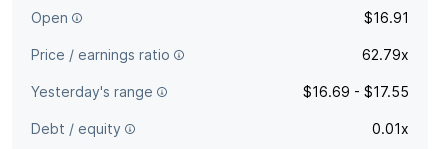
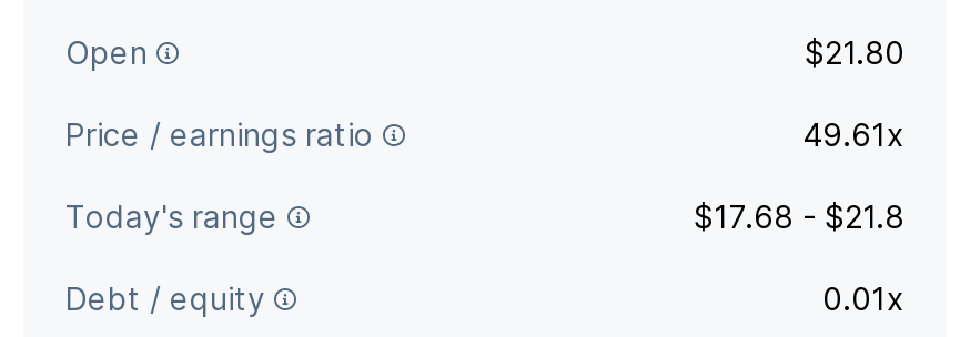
[364,9,409,26] $16.91 -> [805,33,905,71] $21.80
[362,46,409,63] 62.79x -> [802,115,905,153] 49.61x
[31,83,409,100] Yesterday's range | $16.69 - $17.55 -> [65,197,905,235] Today's range | $17.68 - $21.8

